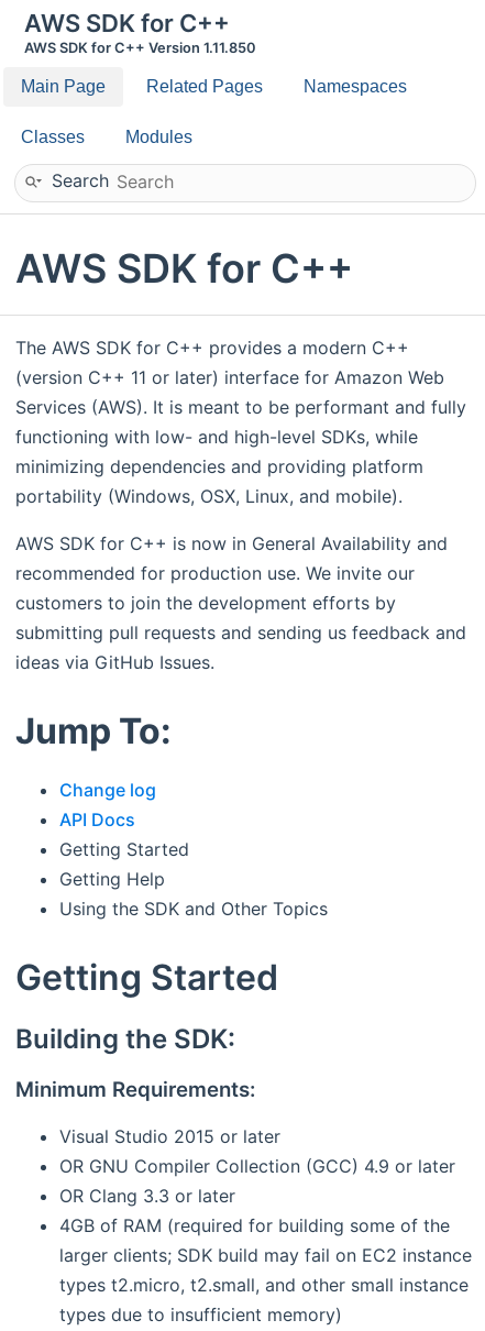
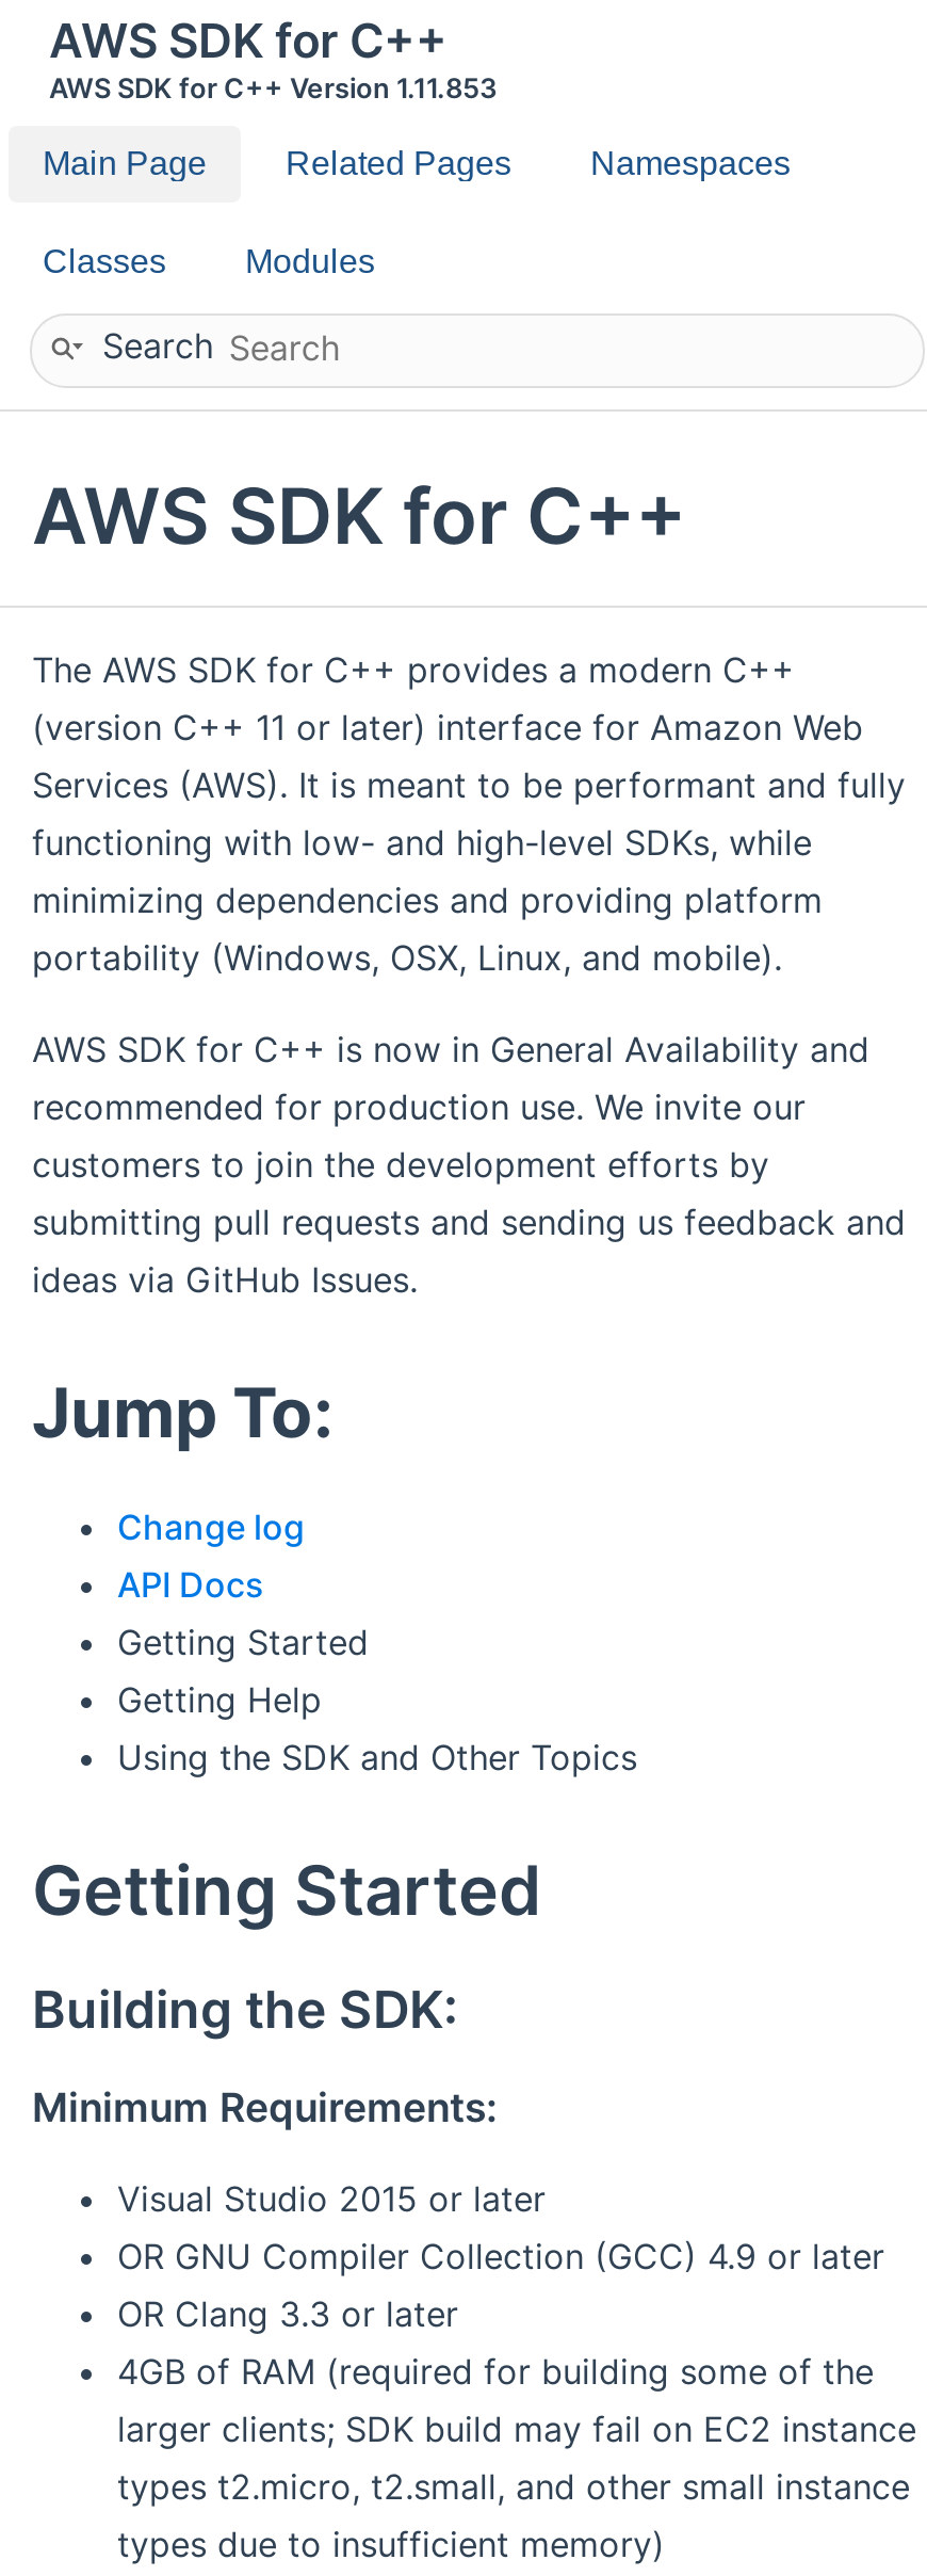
[24,40,256,56] AWS SDK for C++ Version 1.11.850 -> [49,73,497,104] AWS SDK for C++ Version 1.11.853

